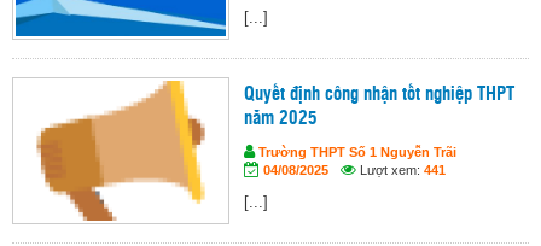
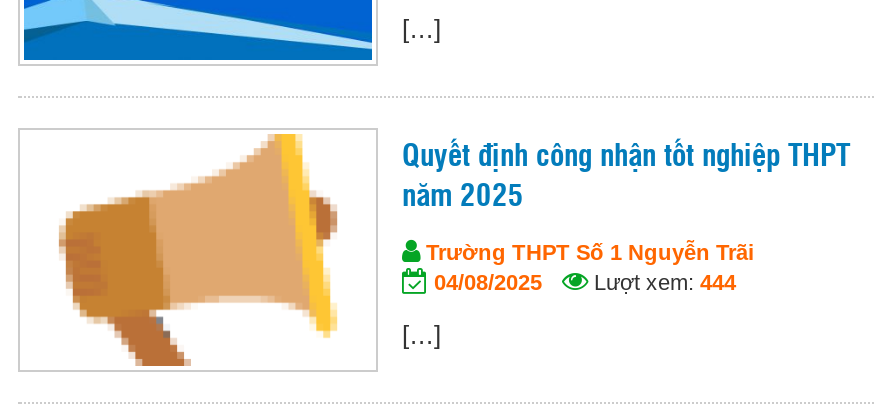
[263,163,446,177] 04/08/2025 Lượt xem: 441 -> [434,270,736,294] 04/08/2025 Lượt xem: 444

